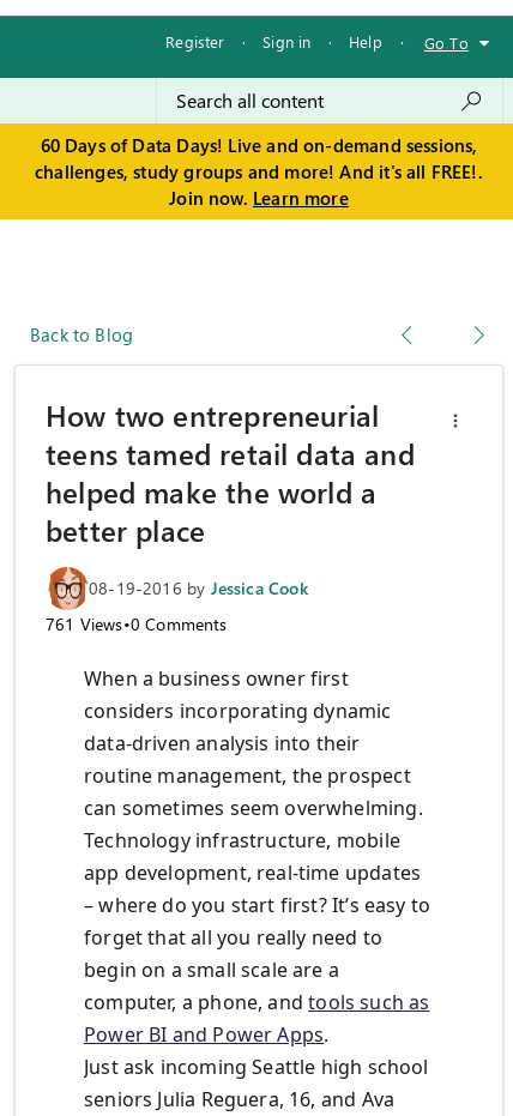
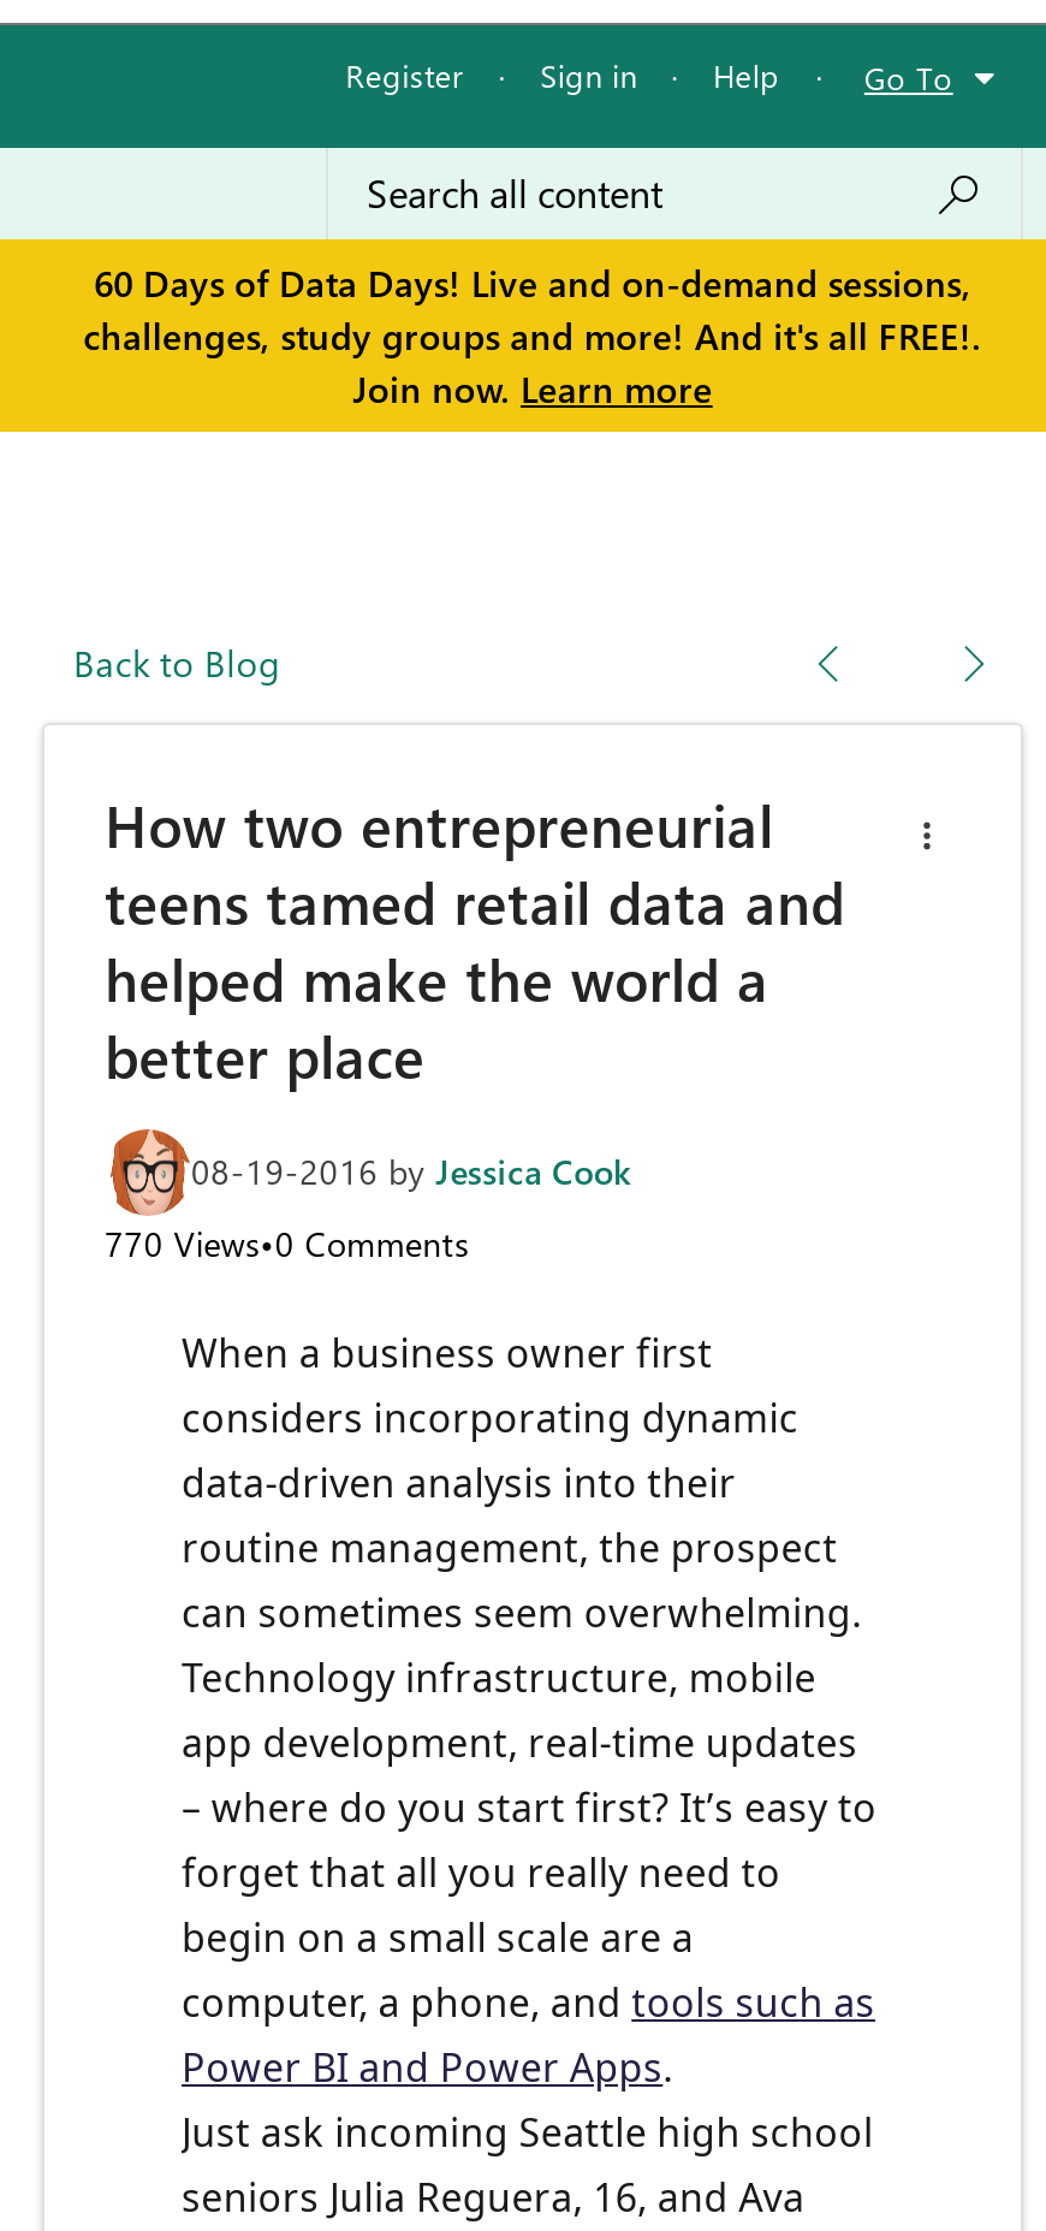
[46,613,227,636] 761 Views•0 Comments -> [105,1222,469,1267] 770 Views•0 Comments

